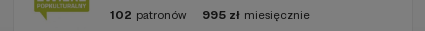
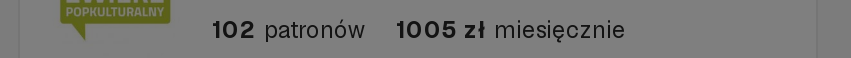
[202,8,310,22] 995 zł miesięcznie -> [396,16,626,44] 1005 zł miesięcznie

